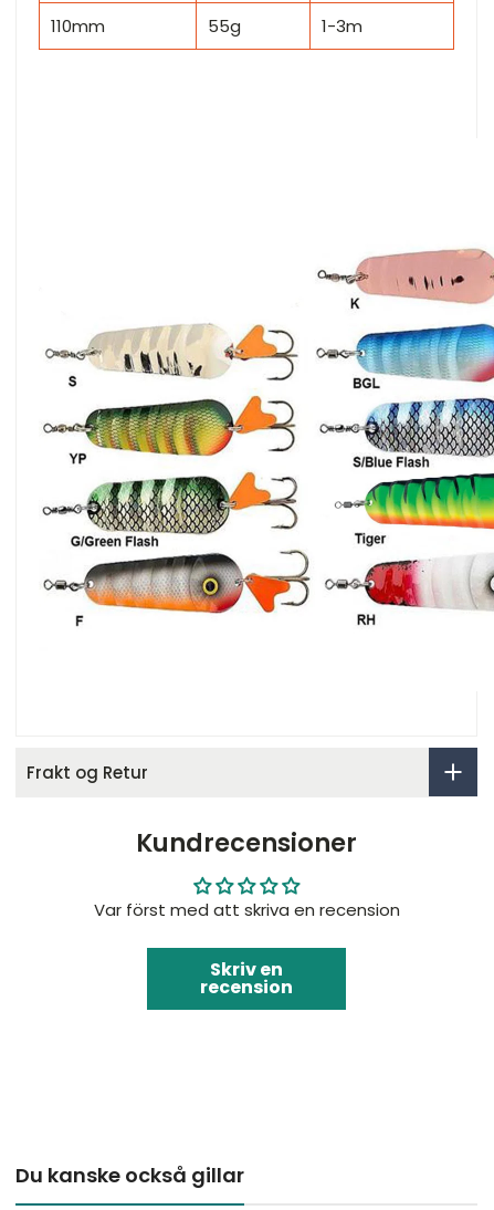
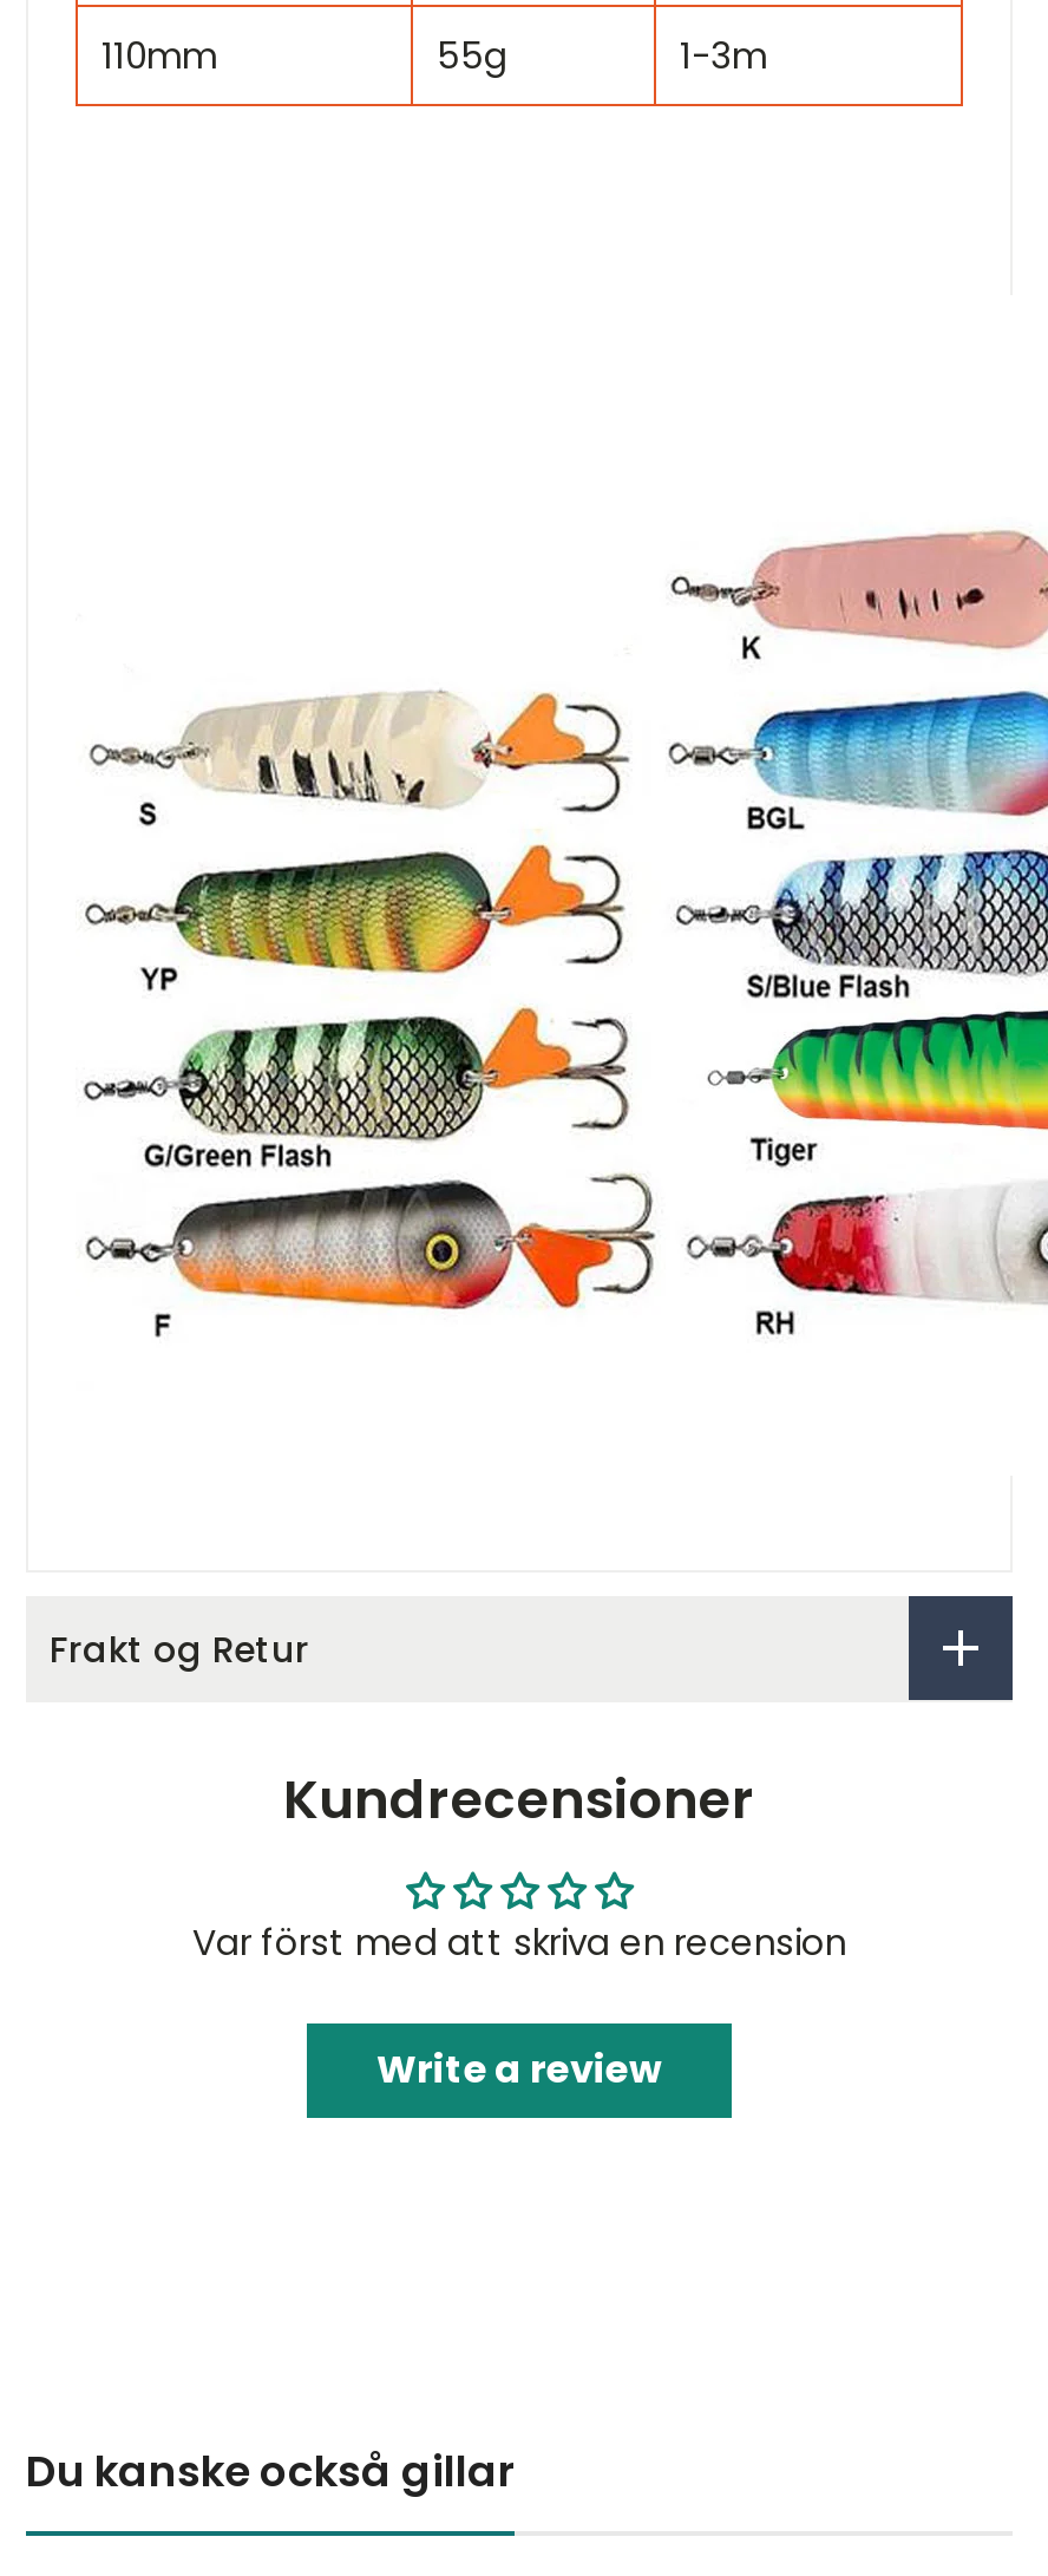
[200,956,293,1000] Skriv en | recension -> [376,2042,662,2096] Write a review

